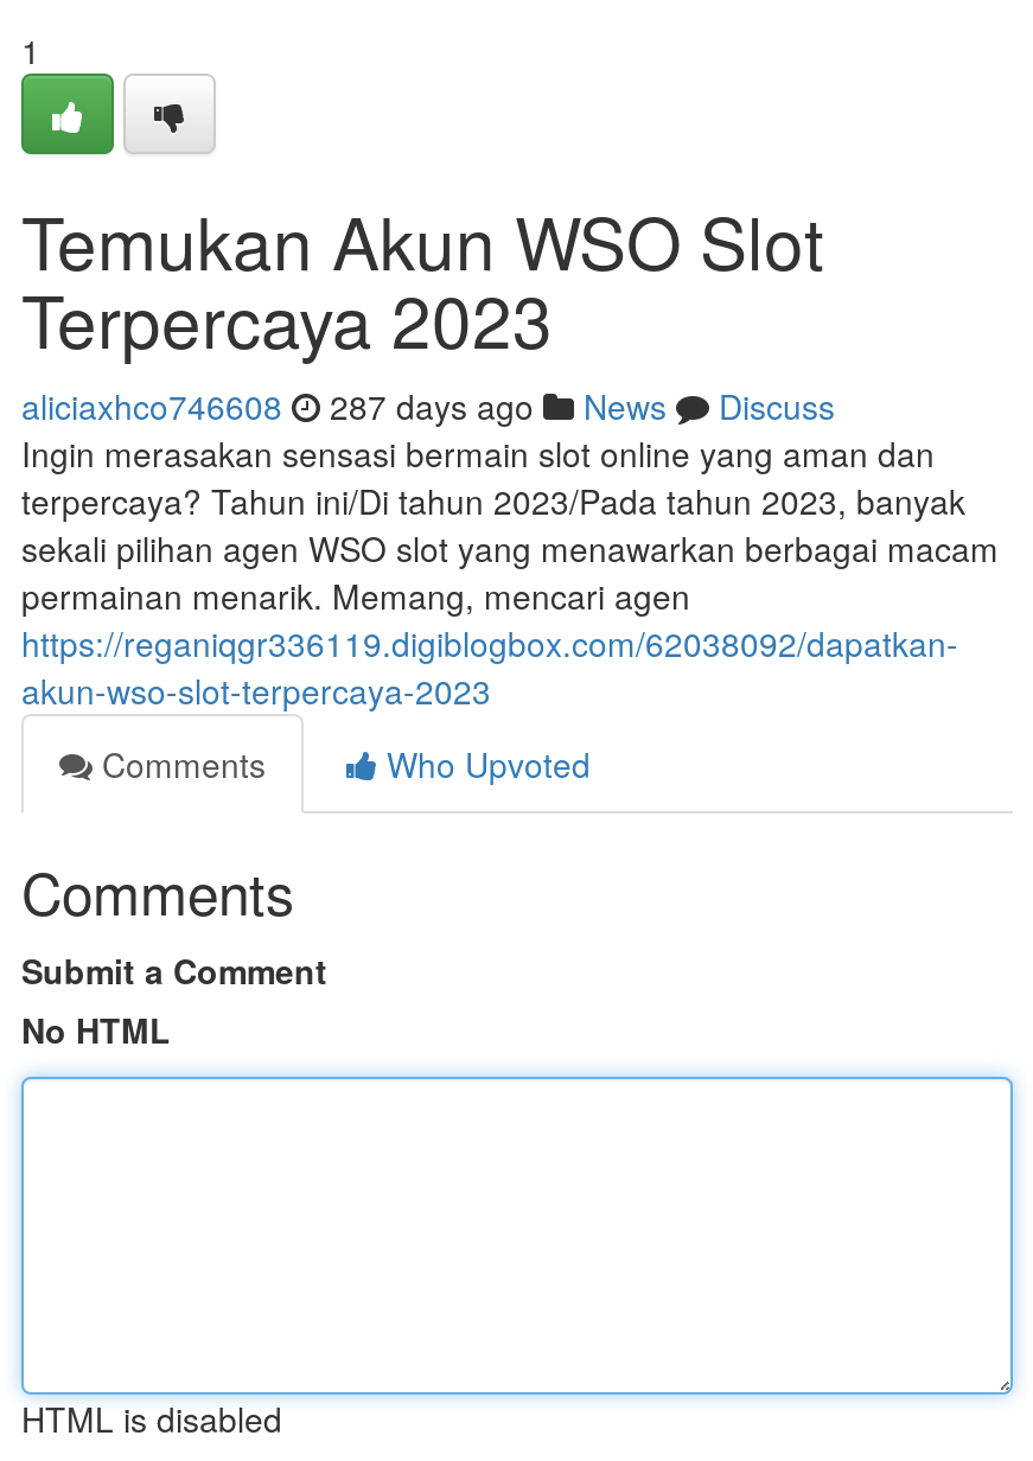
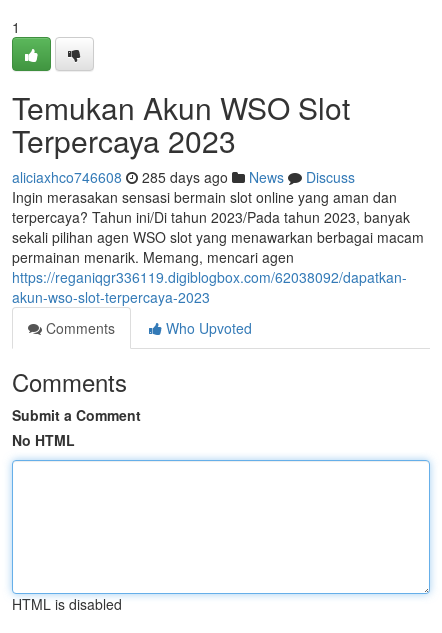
[21,382,835,429] aliciaxhco746608 287 days ago News Discuss -> [12,167,355,187] aliciaxhco746608 285 days ago News Discuss

